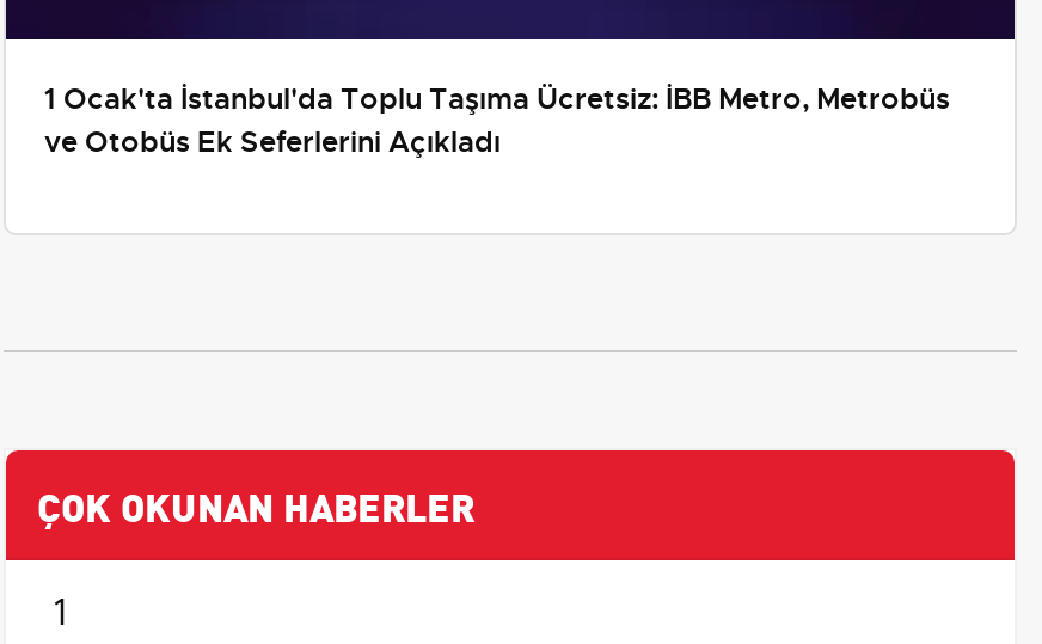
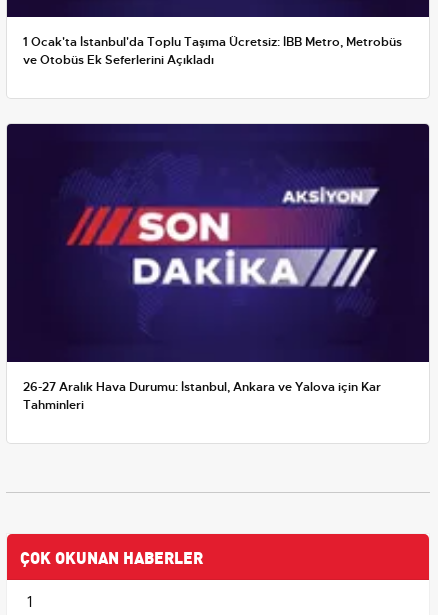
none -> [23,379,381,413] 26-27 Aralık Hava Durumu: İstanbul, Ankara ve Yalova için Kar | Tahminleri
none -> [66,174,380,312] [image]

